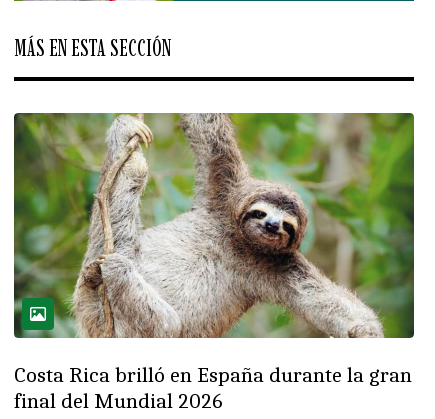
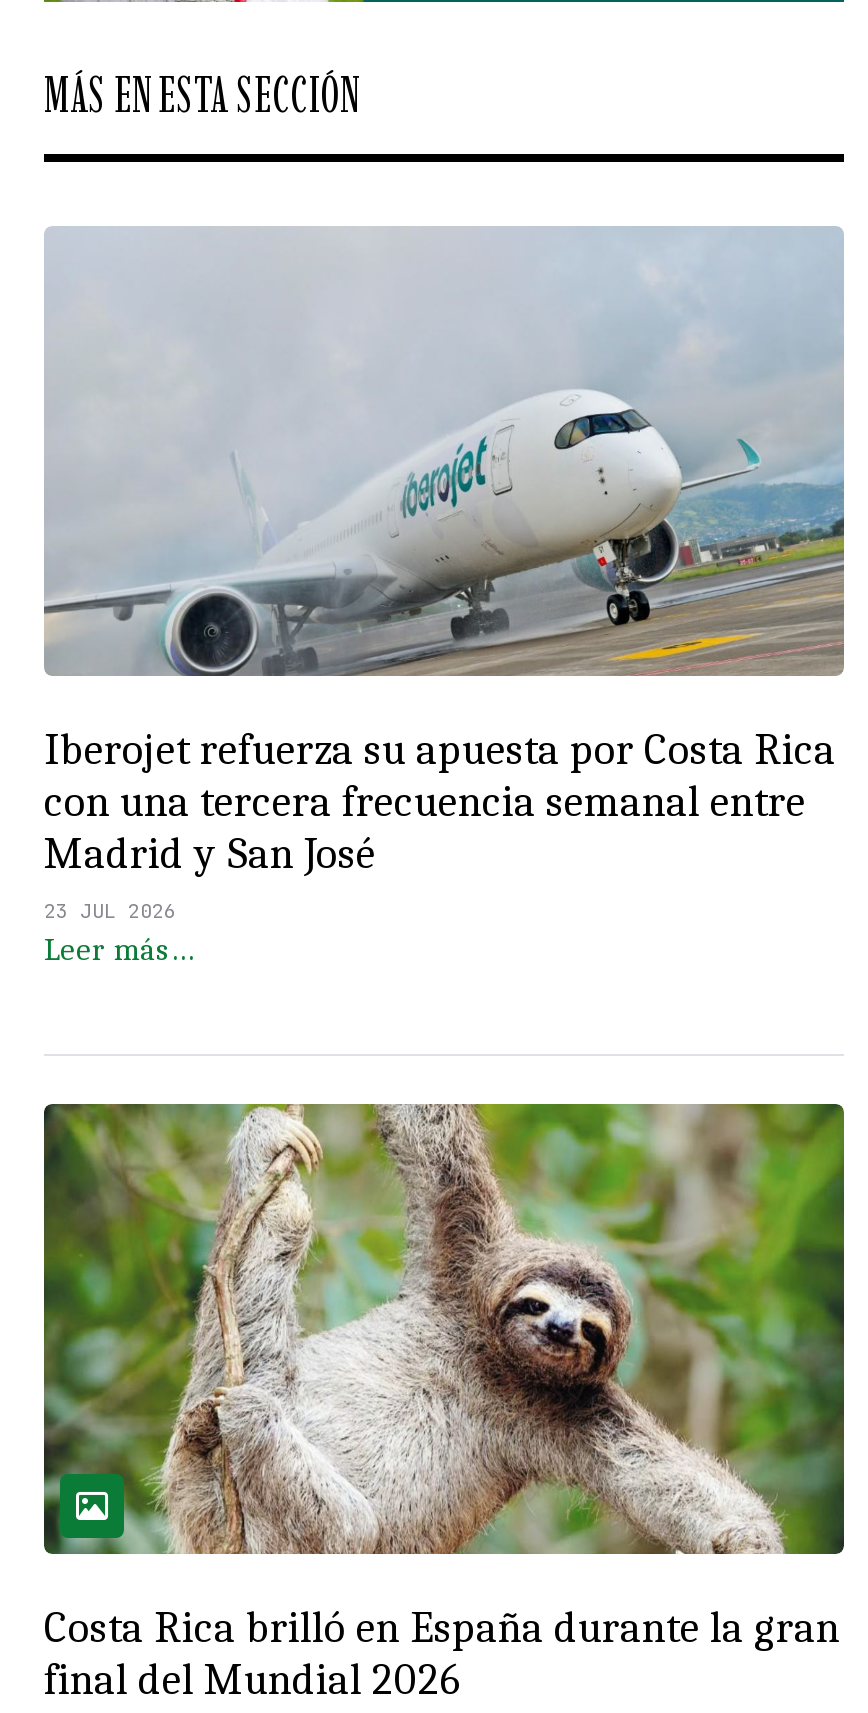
none -> [44,226,844,968] [image] | Iberojet refuerza su apuesta por Costa Rica | con una tercera frecuencia semanal entre | Madrid y San José | 23 JUL 2026 | Leer más…

